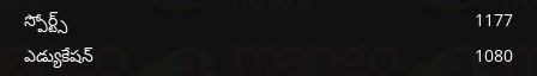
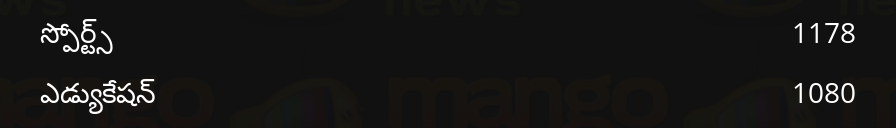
[475,8,513,31] 1177 -> [792,14,856,52] 1178

